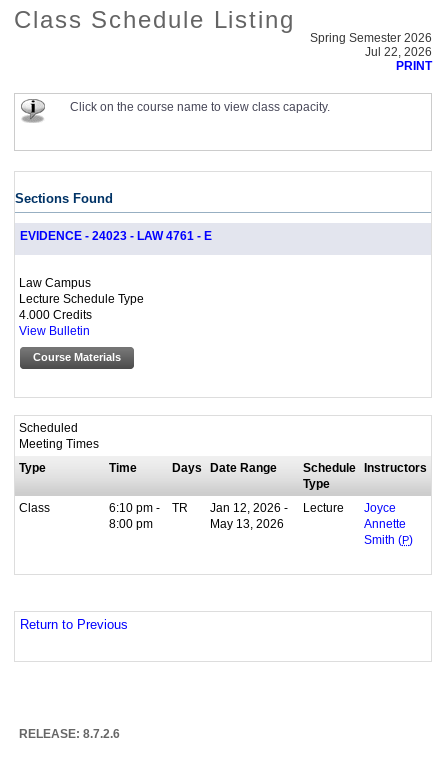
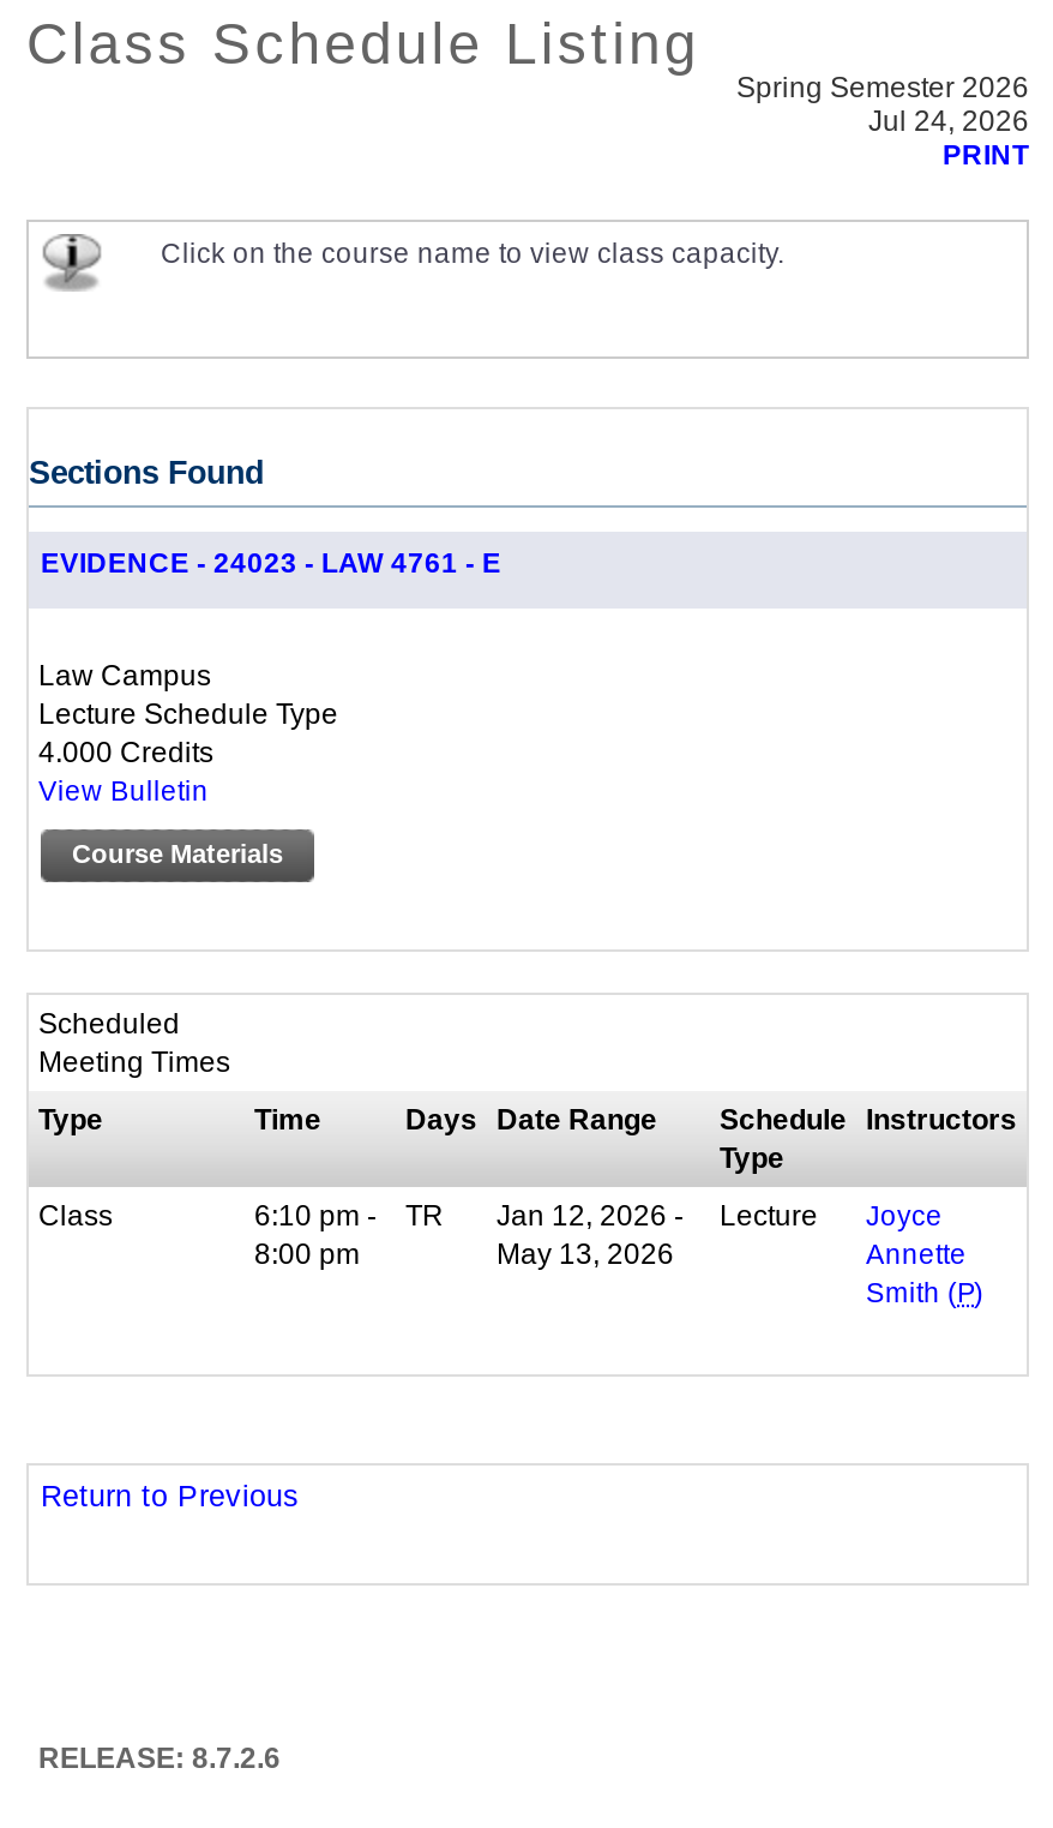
[365,45,432,59] Jul 22, 2026 -> [868,104,1029,138] Jul 24, 2026

